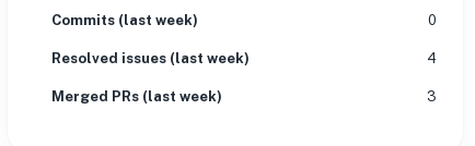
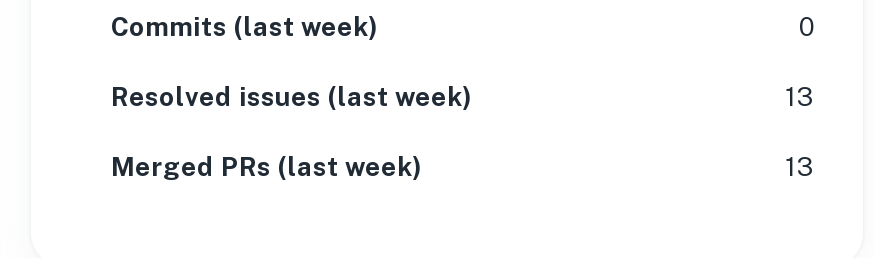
[427,50,437,66] 4 -> [785,82,815,112] 13
[427,88,437,105] 3 -> [785,152,815,182] 13

